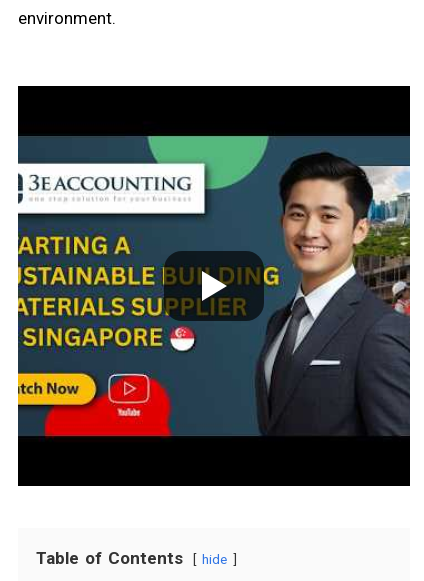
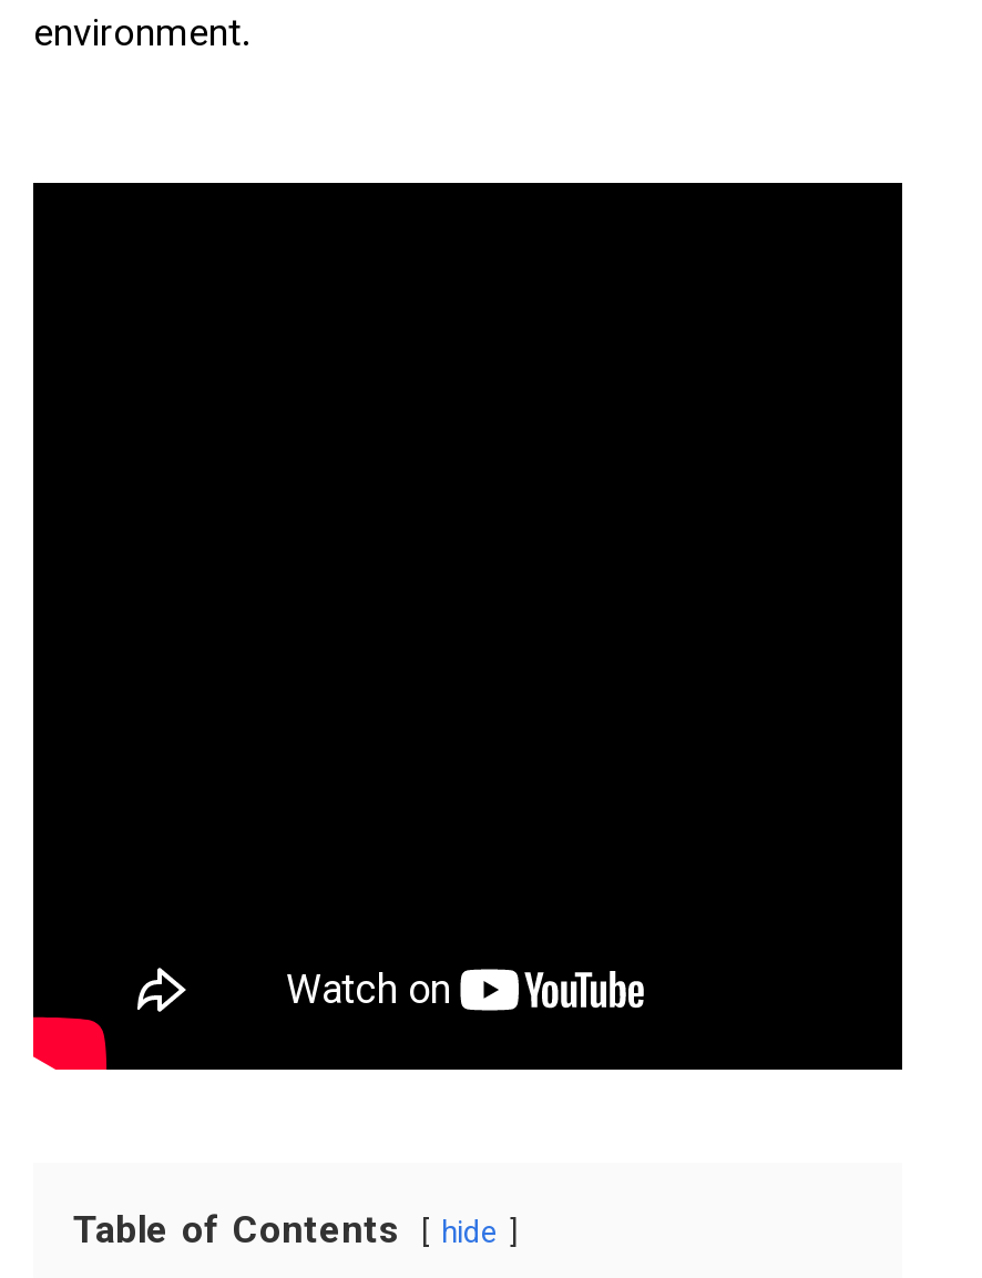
[17,135,411,487] [image] -> none

